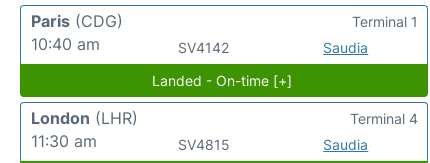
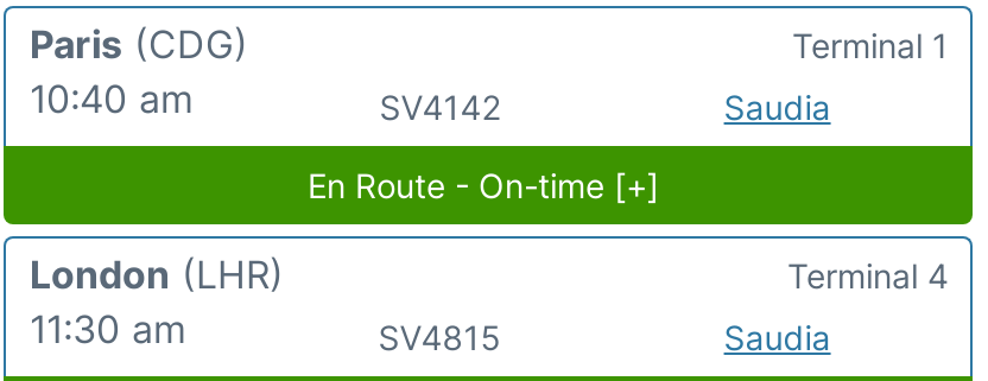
[152,72,292,89] Landed - On-time [+] -> [308,165,659,205] En Route - On-time [+]

